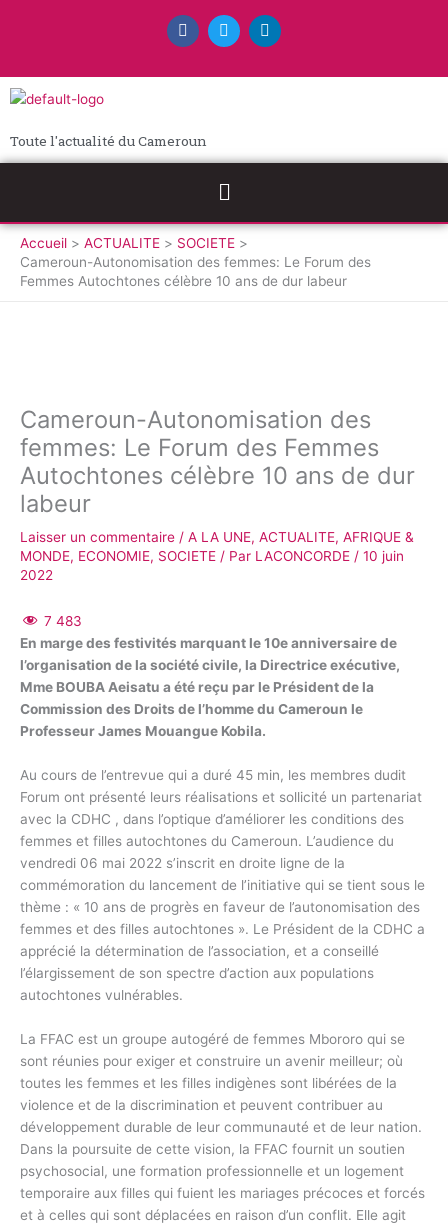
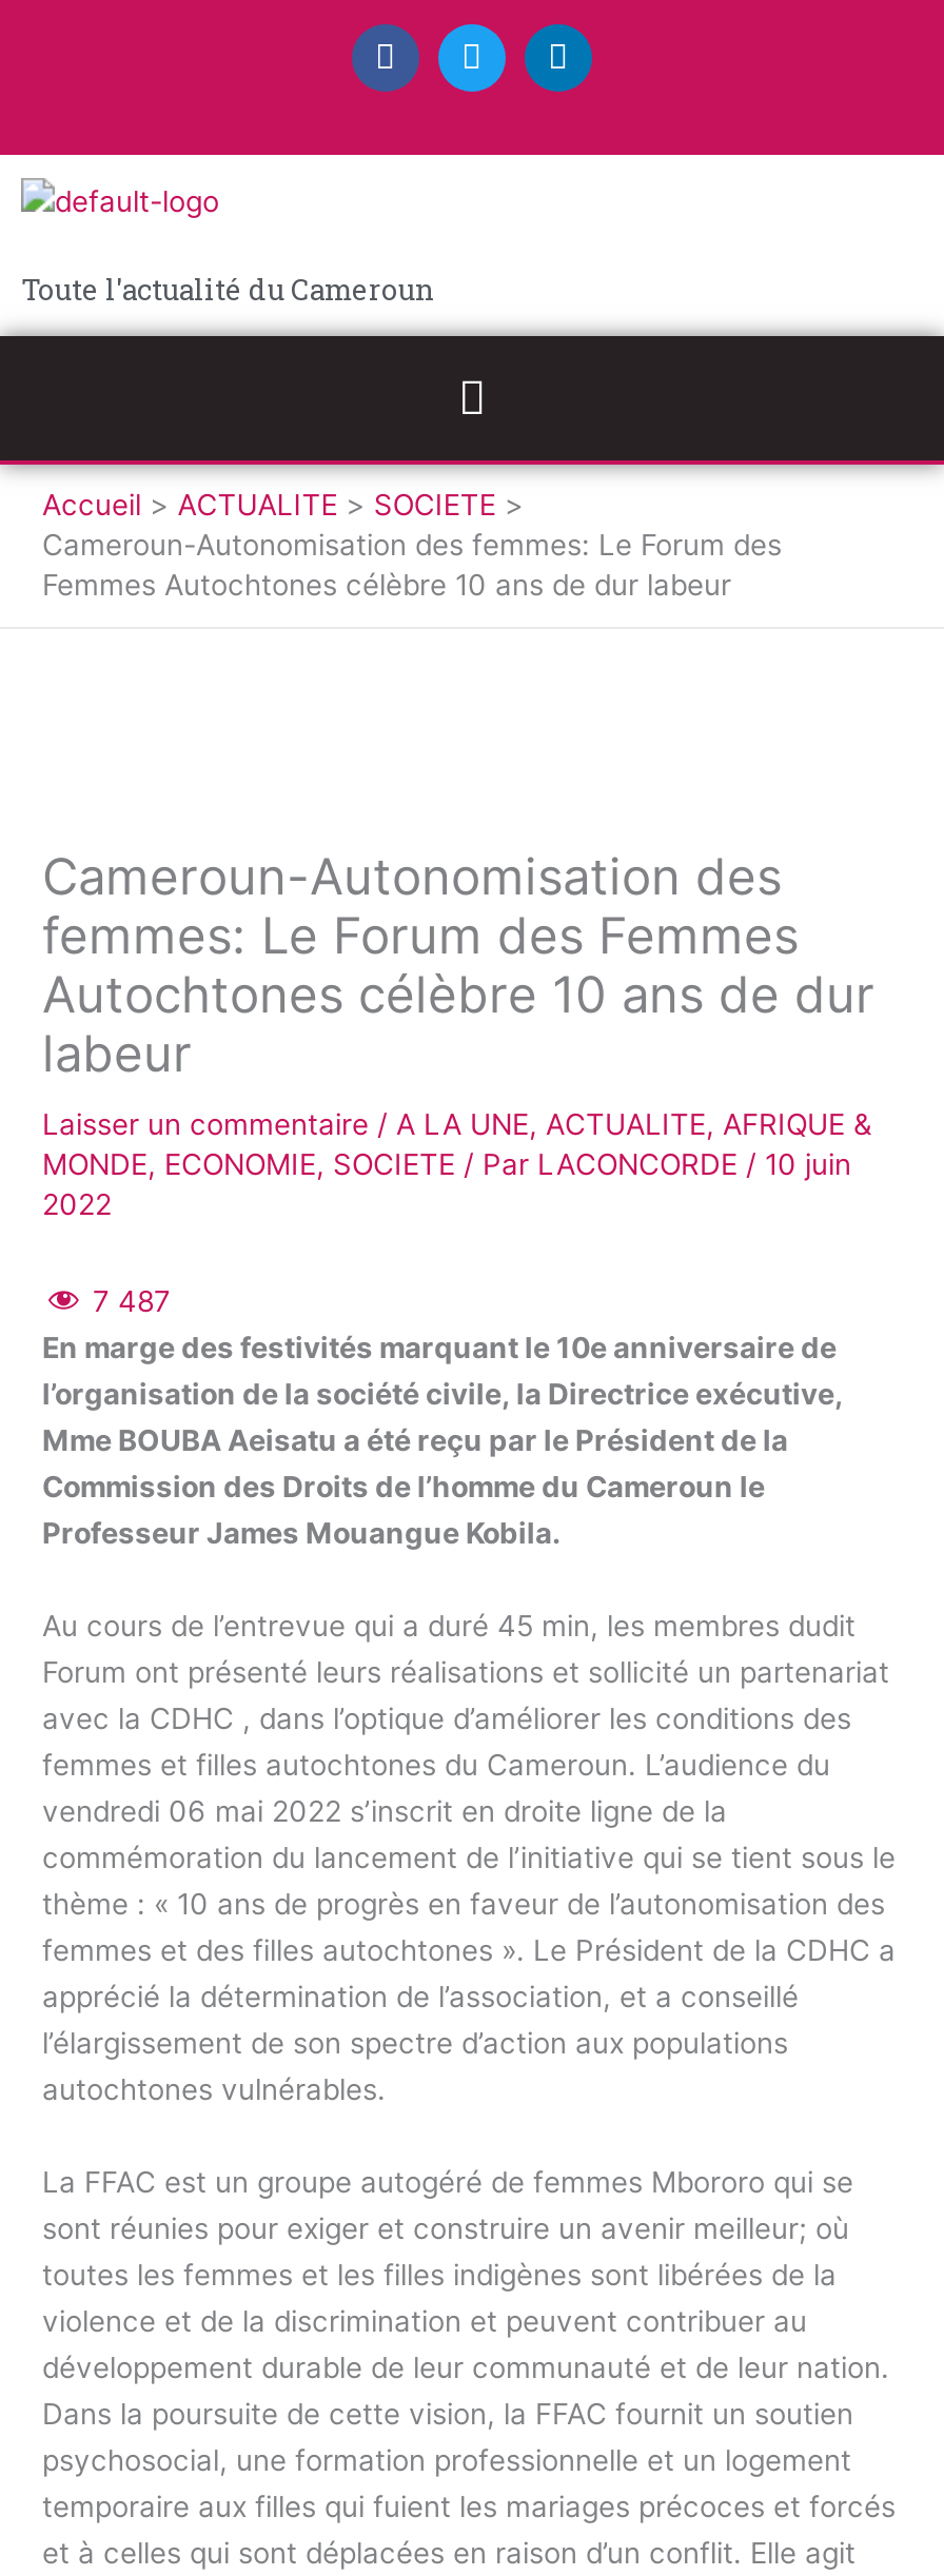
[44,613,82,629] 7 483 -> [93,1285,171,1318] 7 487

